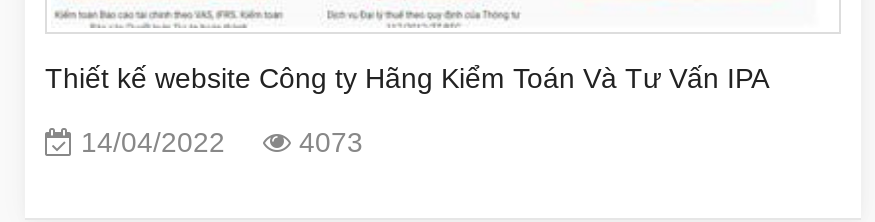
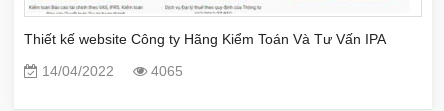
[291,127,363,159] 4073 -> [147,63,183,79] 4065

